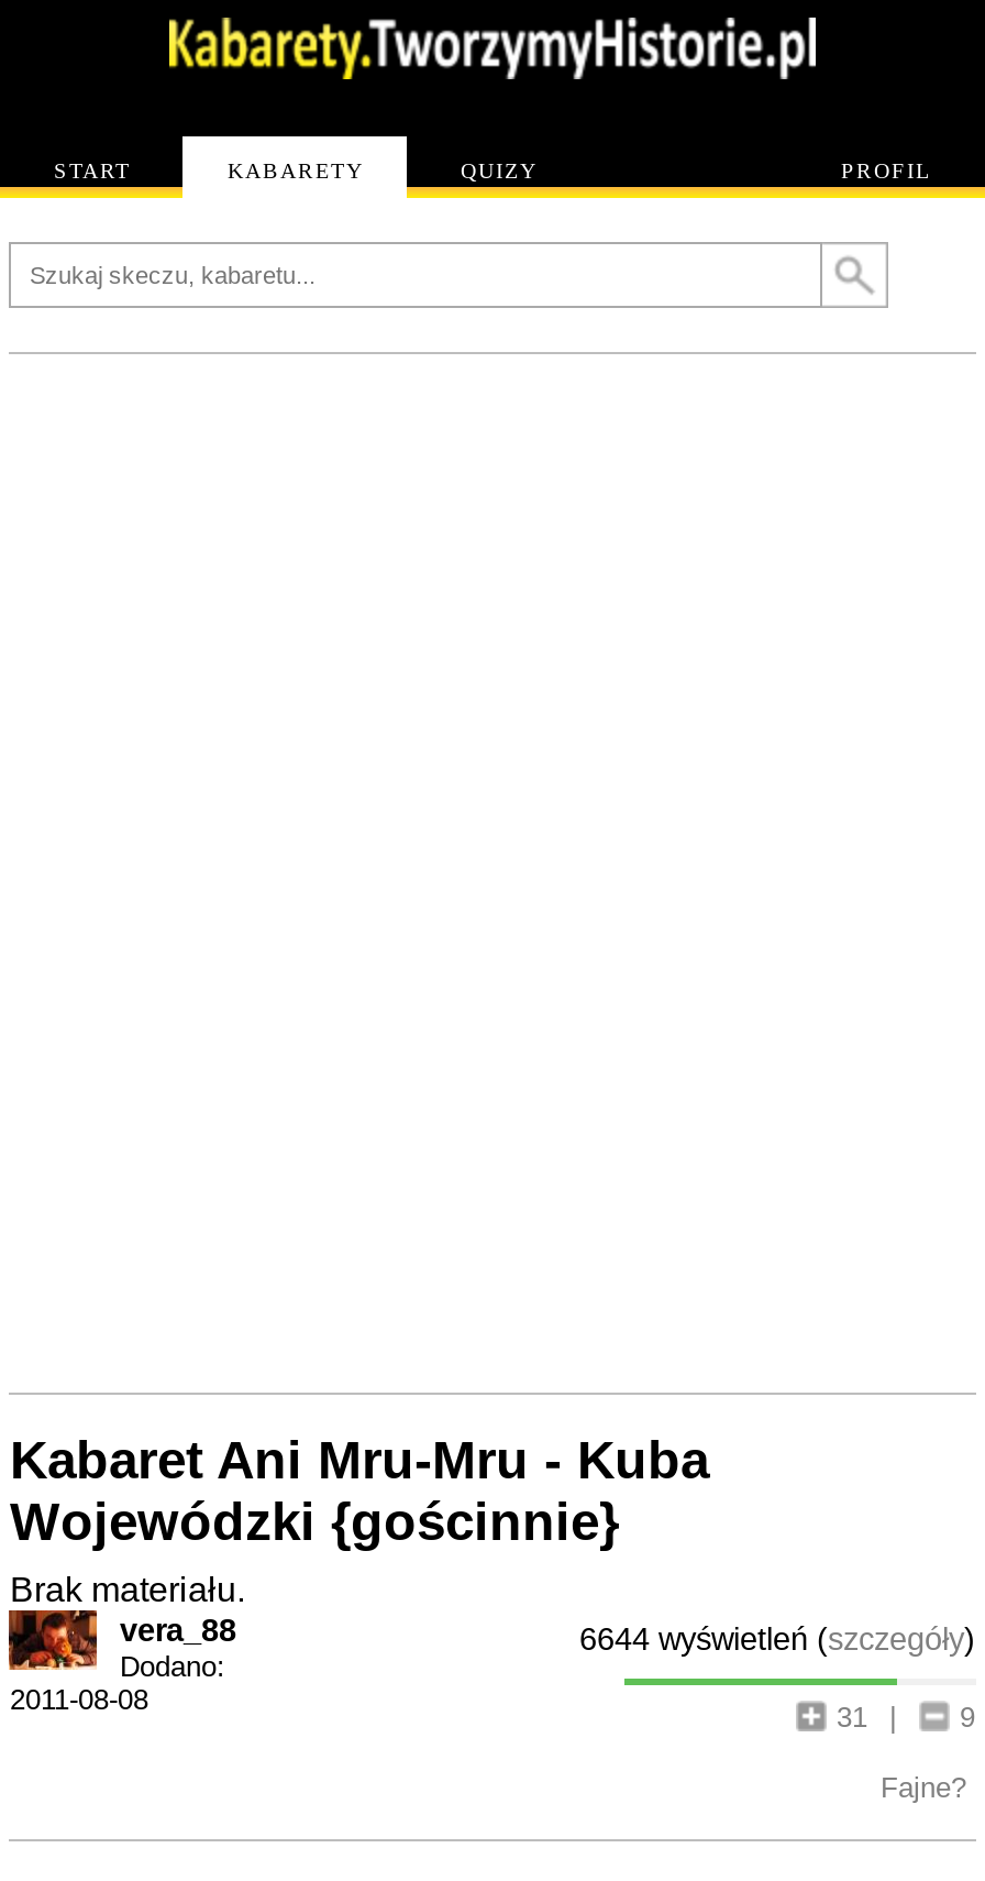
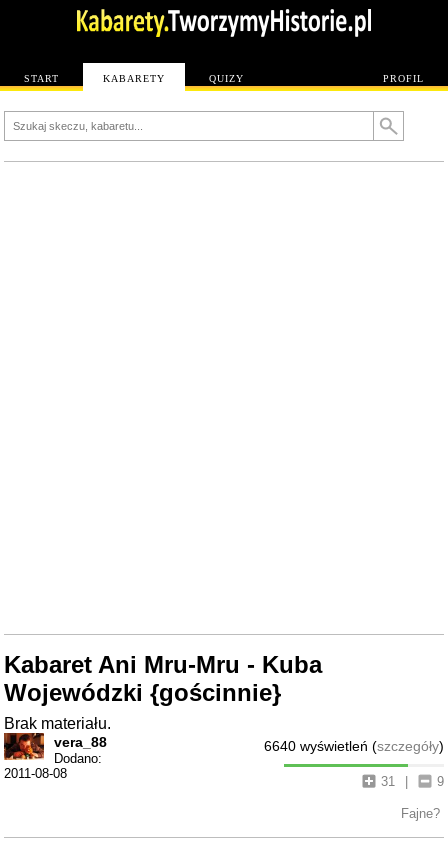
[579,1622,975,1657] 6644 wyświetleń (szczegóły) -> [263,738,443,754] 6640 wyświetleń (szczegóły)

